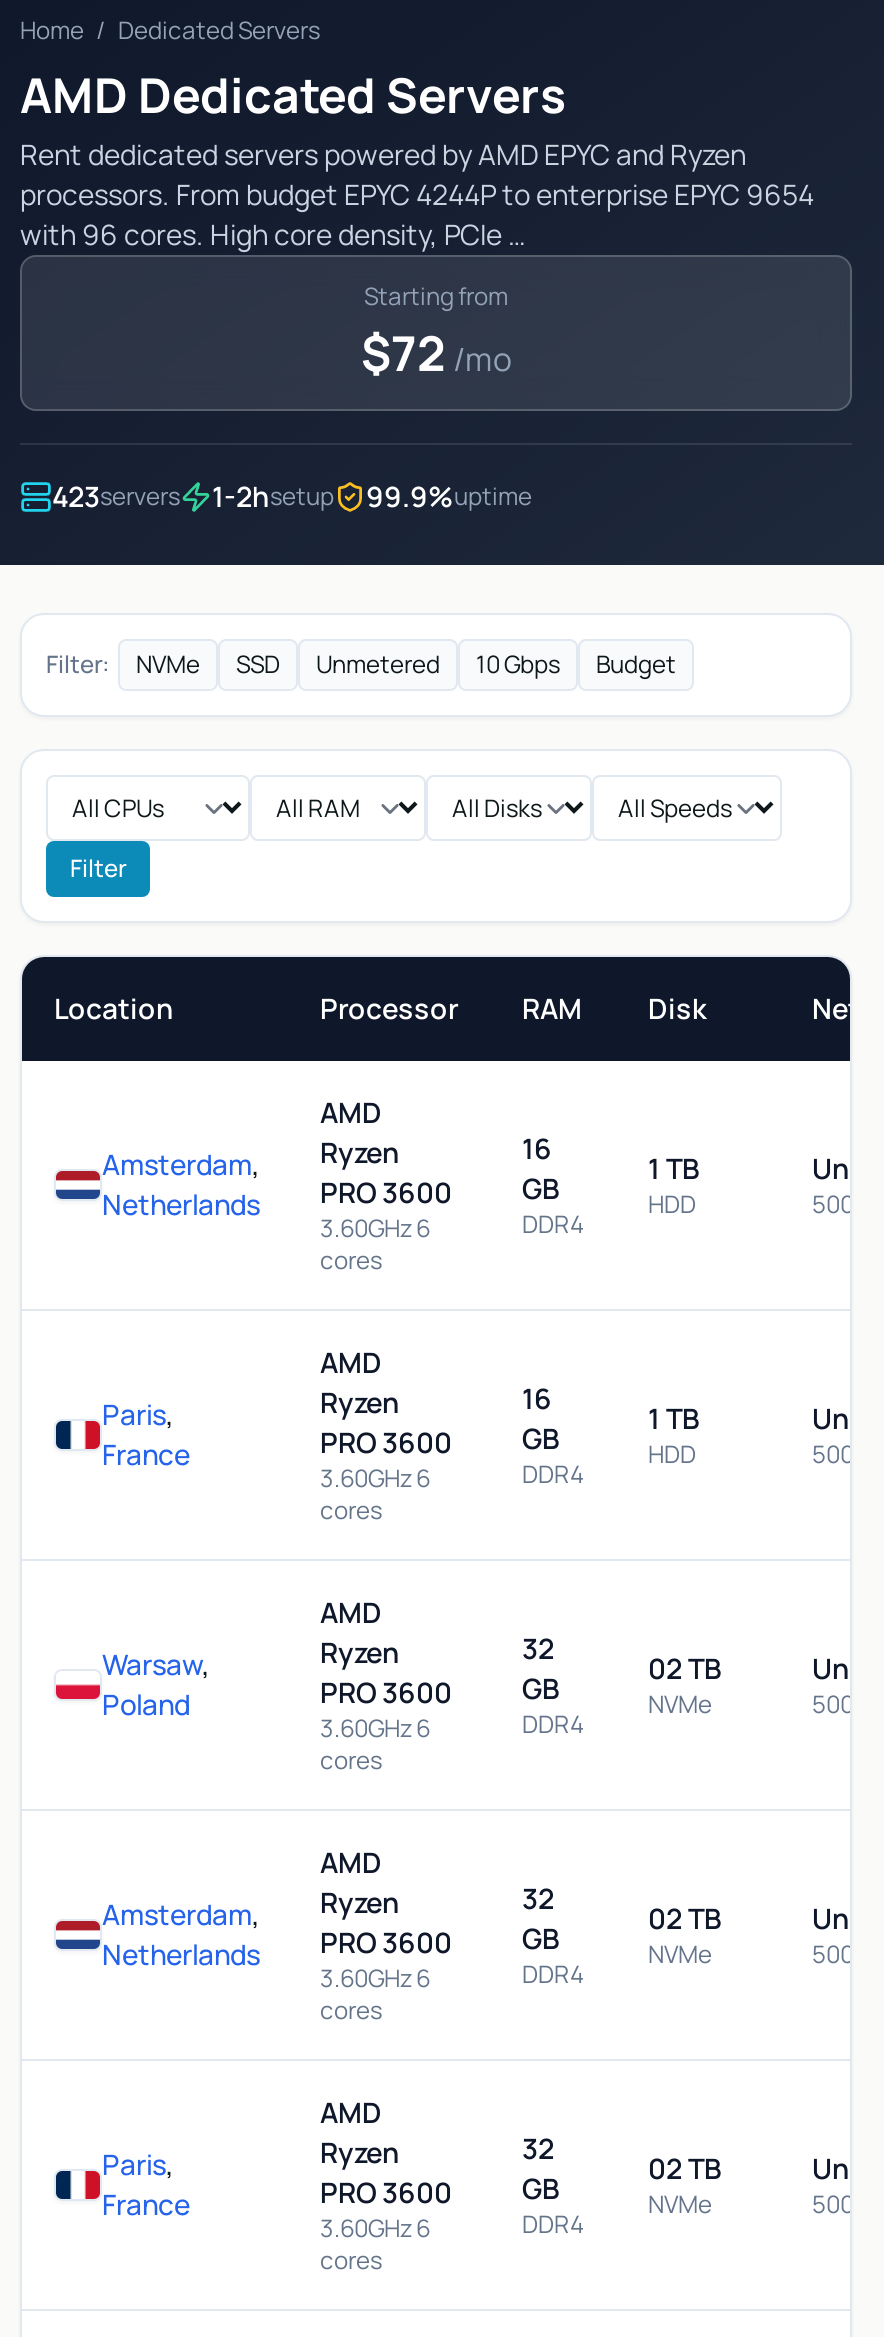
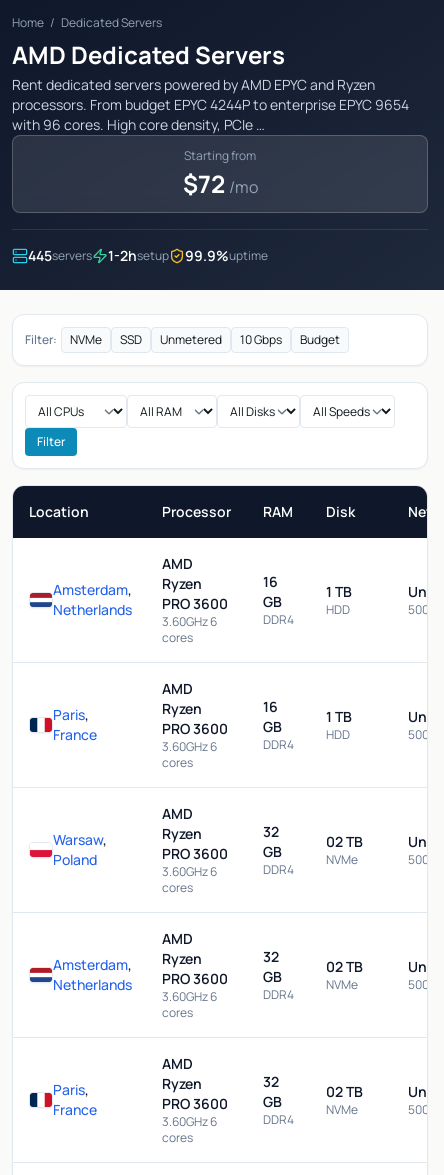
[52,477,532,515] 423servers 1-2hsetup 99.9%uptime -> [28,246,268,265] 445servers 1-2hsetup 99.9%uptime

